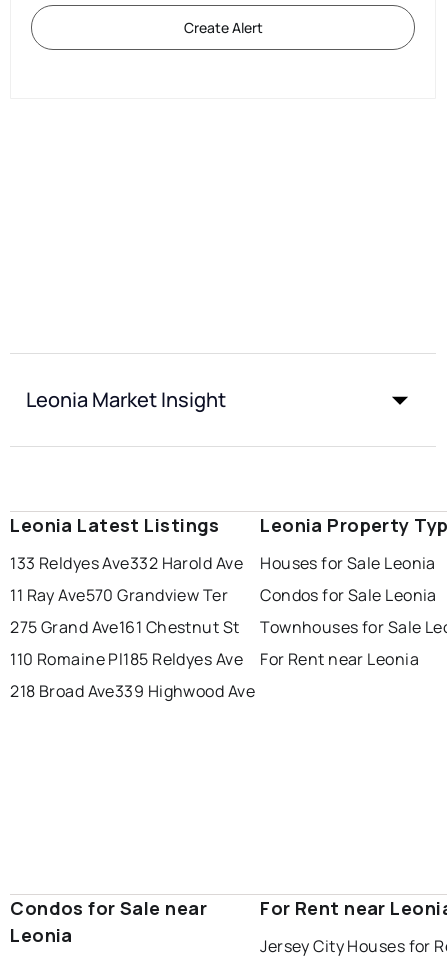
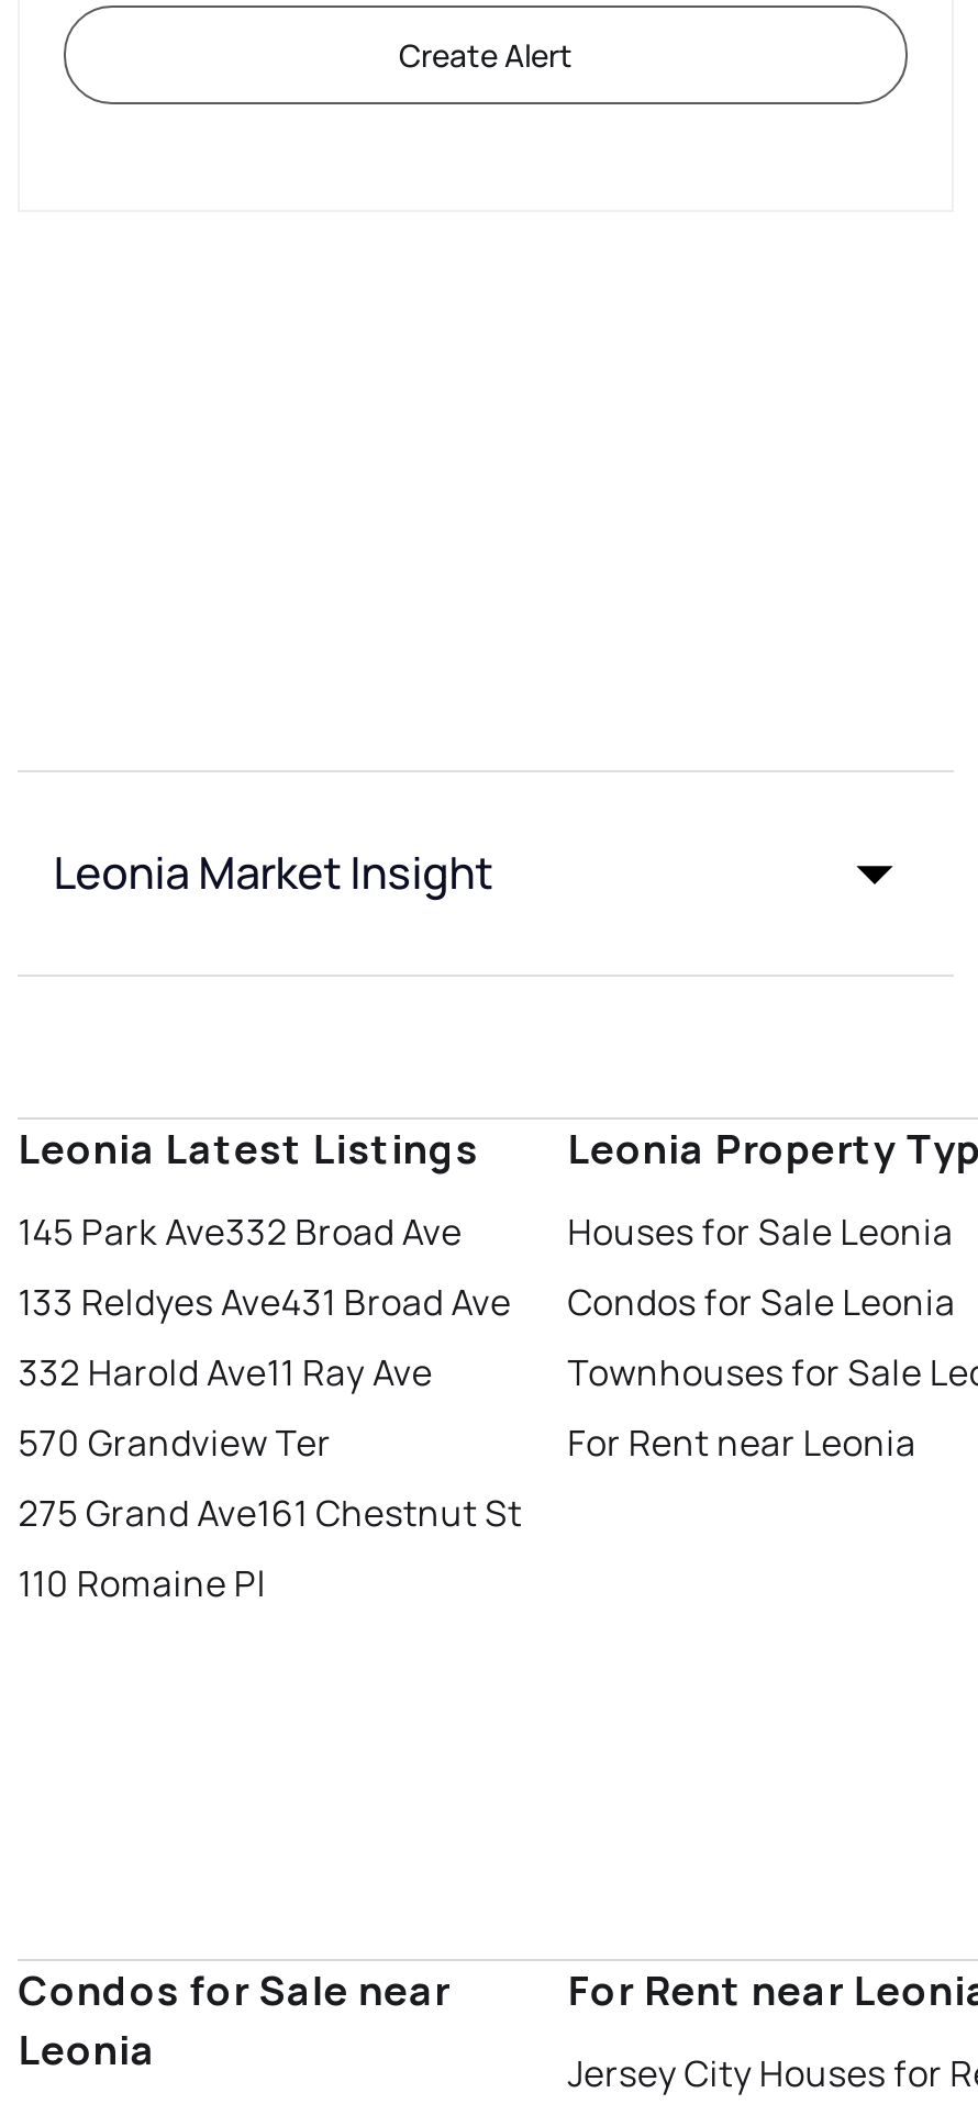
[10,552,243,606] 133 Reldyes Ave332 Harold Ave | 11 Ray Ave570 Grandview Ter -> [18,1207,511,1466] 145 Park Ave332 Broad Ave | 133 Reldyes Ave431 Broad Ave | 332 Harold Ave11 Ray Ave | 570 Grandview Ter
moved [10,616,239,638] -> [18,1488,522,1536]: 275 Grand Ave161 Chestnut St
[10,648,255,702] 110 Romaine Pl 185 Reldyes Ave | 218 Broad Ave339 Highwood Ave -> [18,1558,267,1607] 110 Romaine Pl

